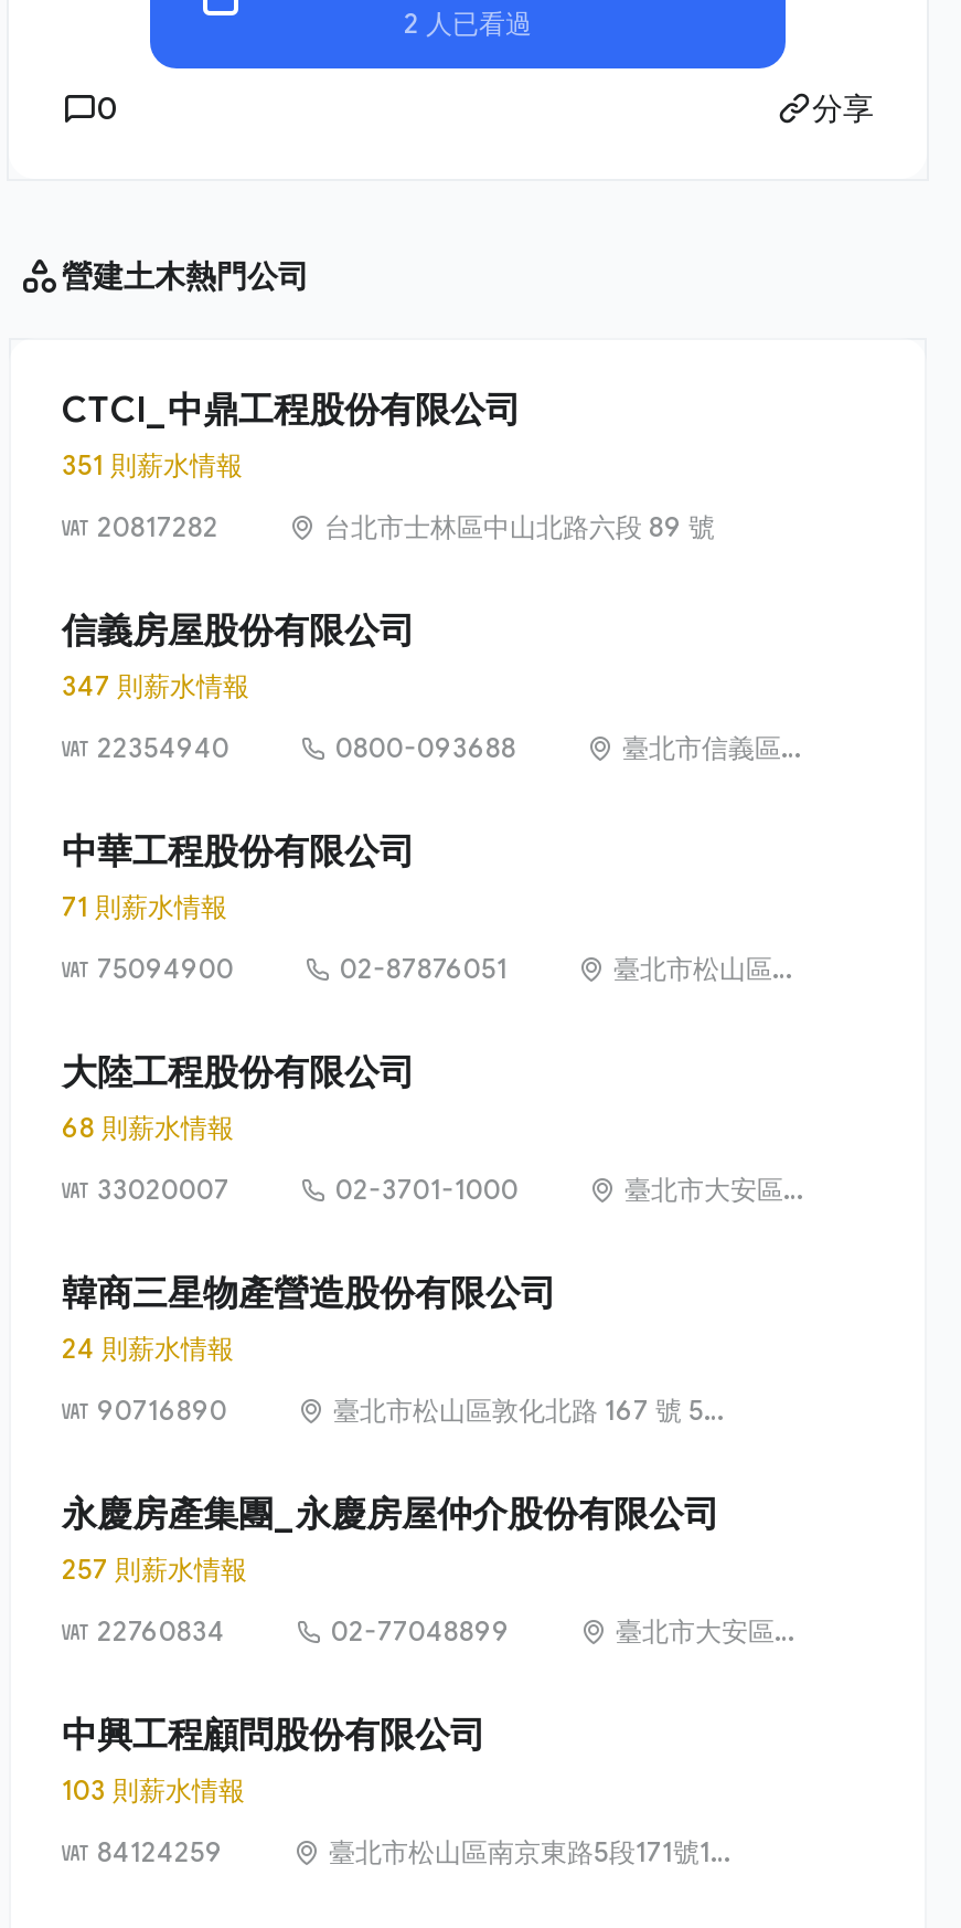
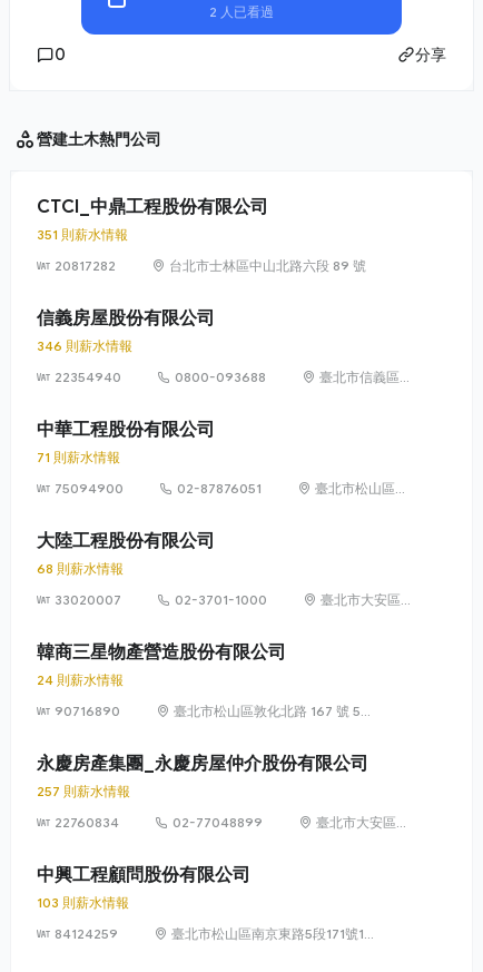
[62,669,249,703] 347 則薪水情報 -> [37,337,132,354] 346 則薪水情報

